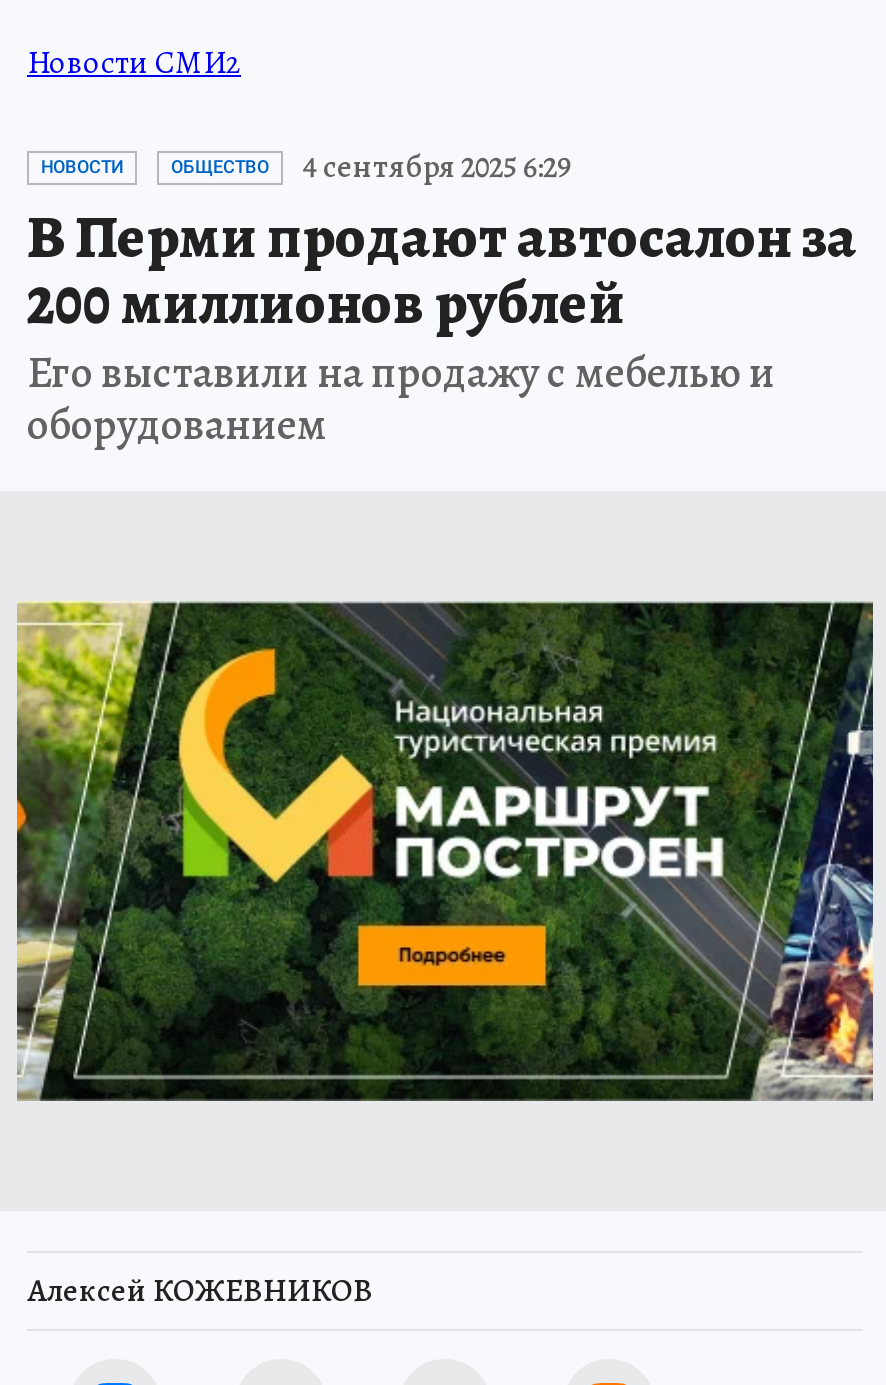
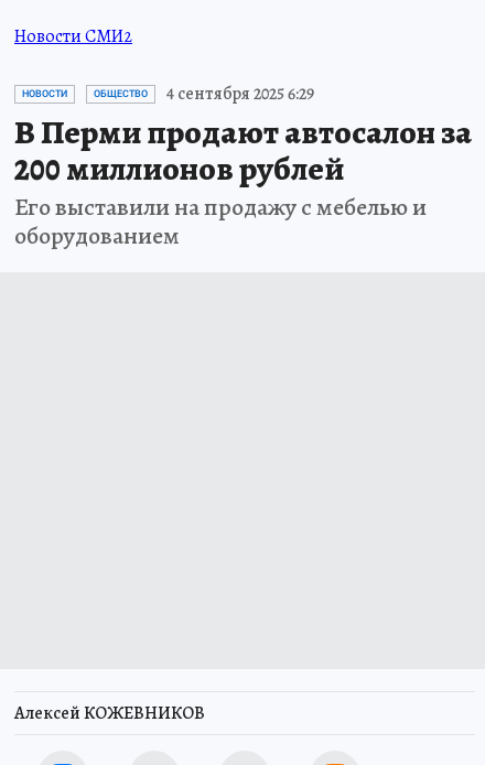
[15,599,875,1103] [image] -> none

